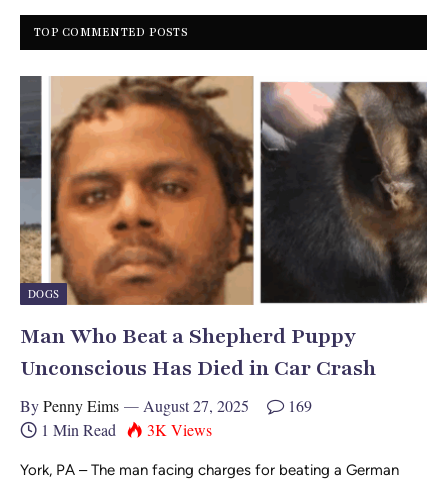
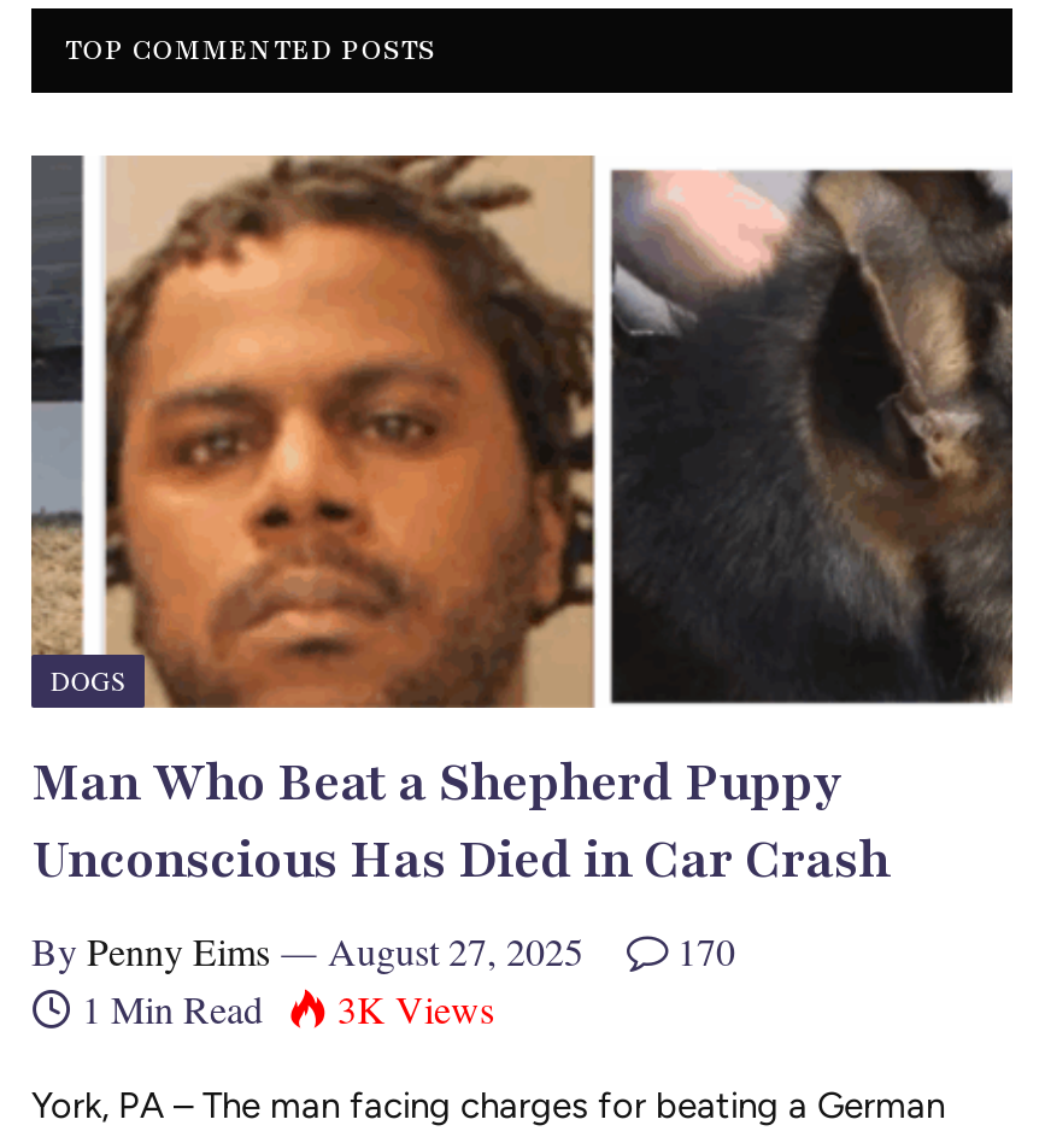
[20,395,312,416] By Penny Eims August 27, 2025 169 -> [31,925,735,975] By Penny Eims August 27, 2025 170

